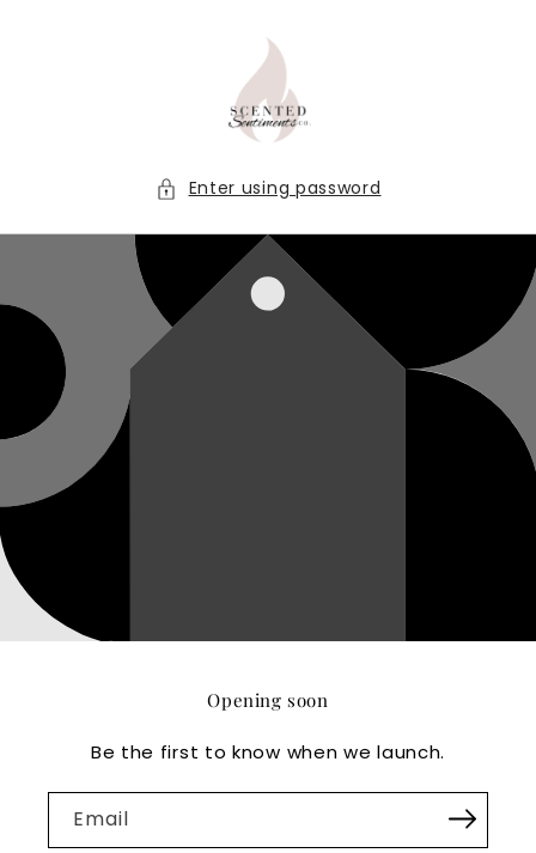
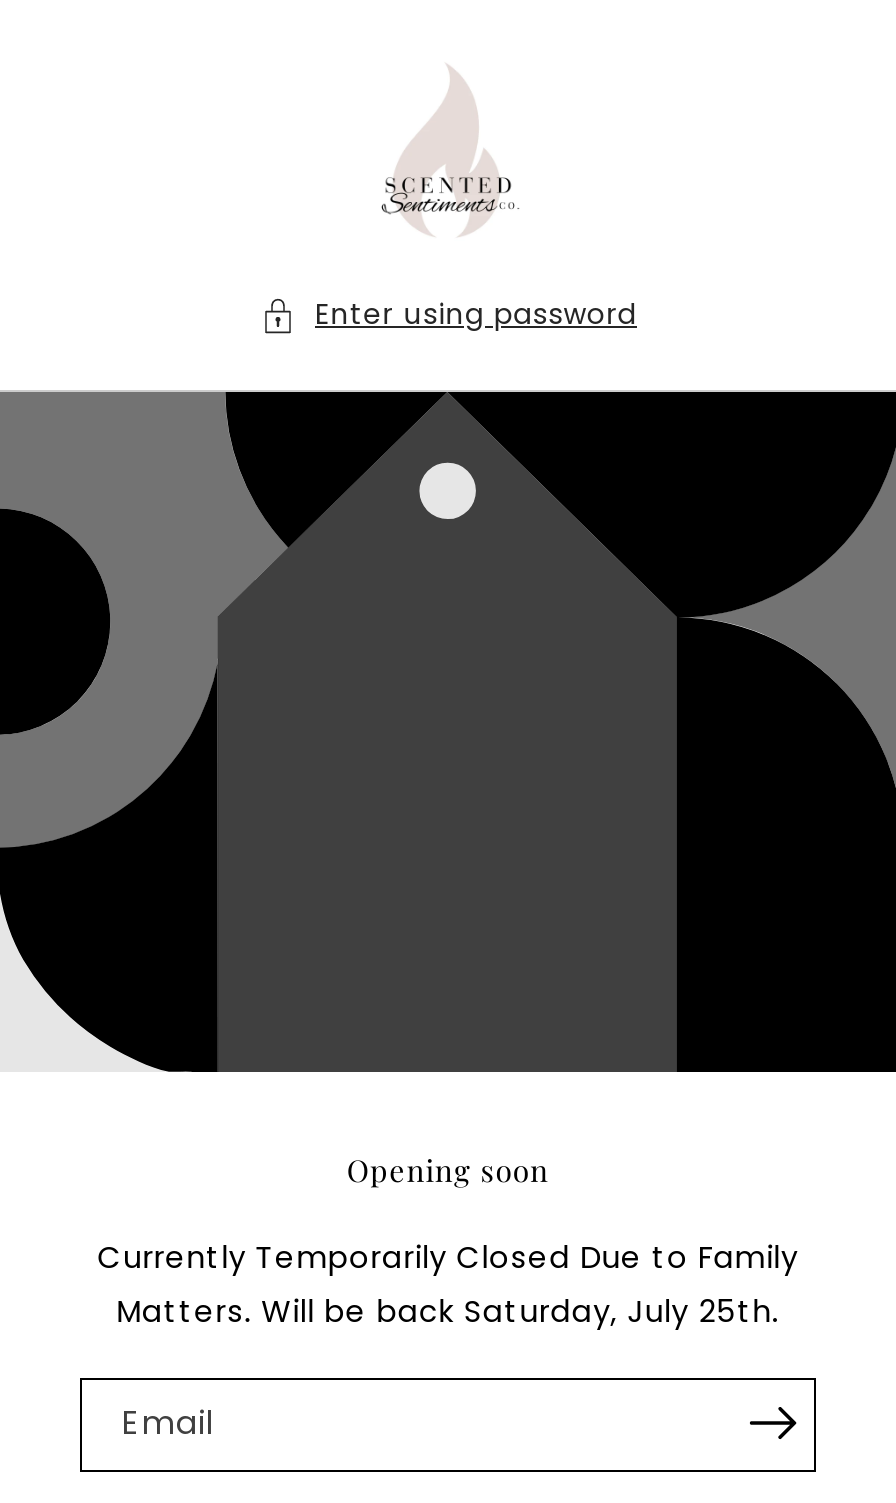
[91,739,445,764] Be the first to know when we launch. -> [98,1236,798,1332] Currently Temporarily Closed Due to Family | Matters. Will be back Saturday, July 25th.

